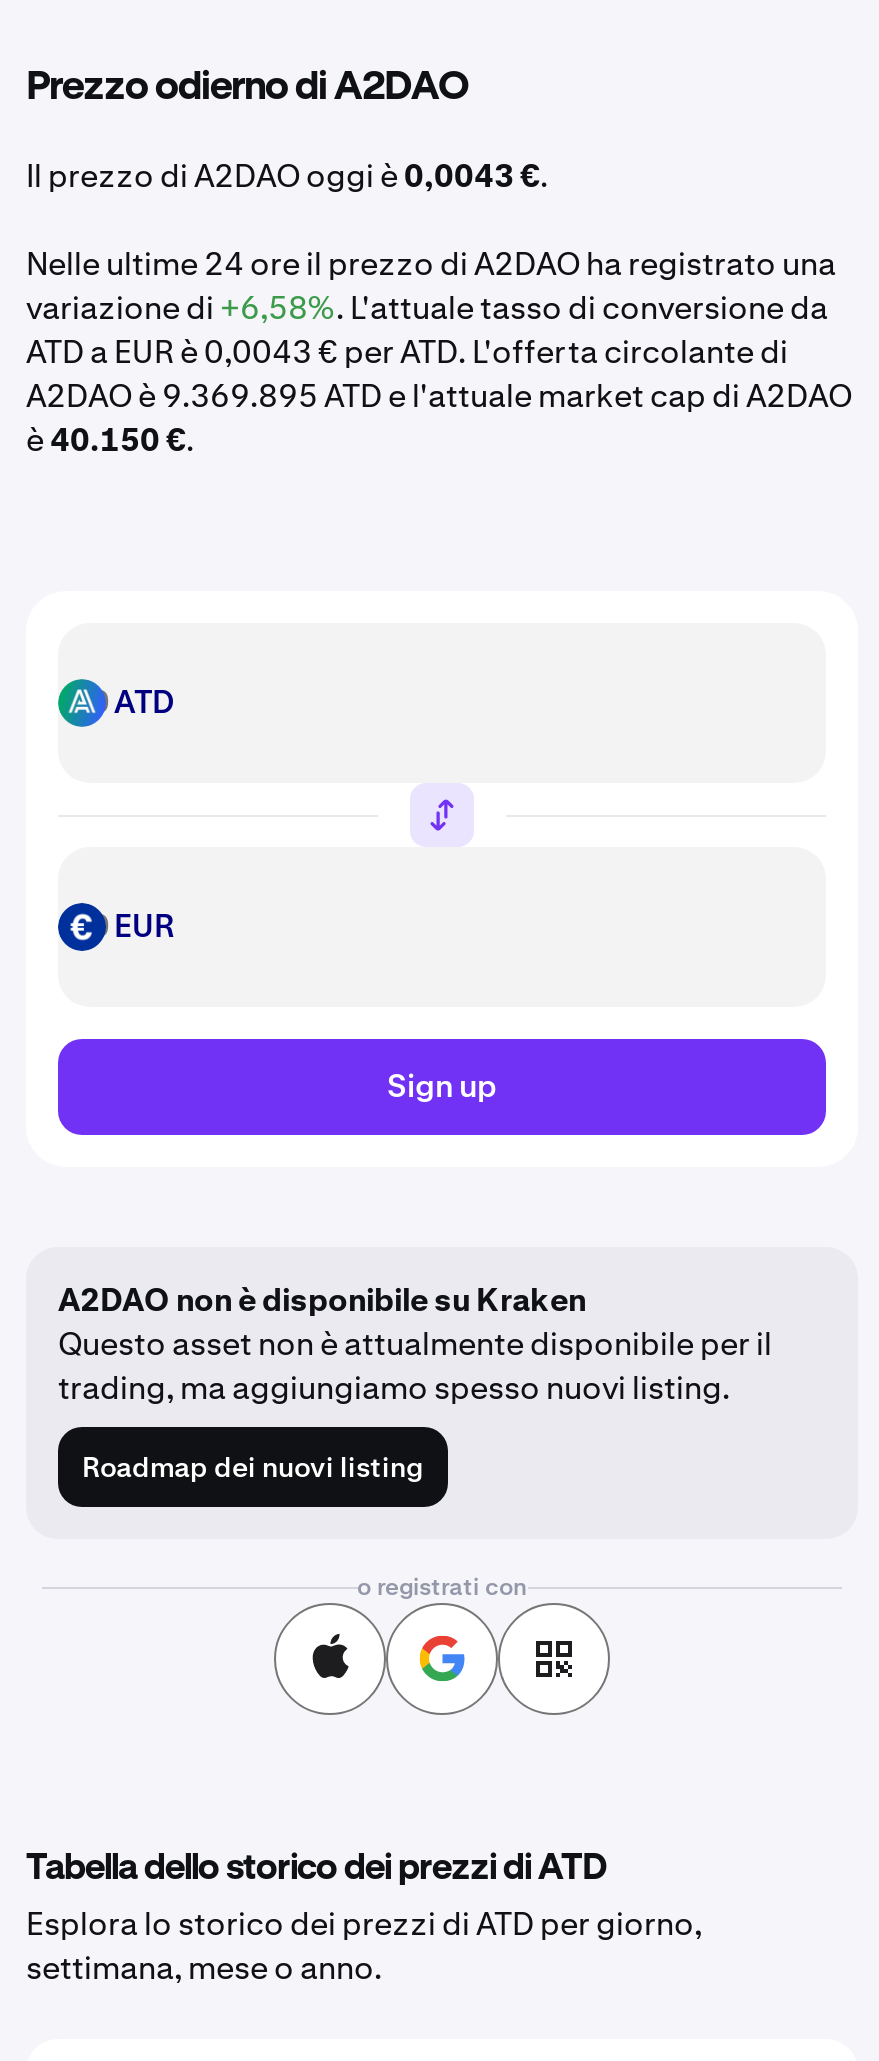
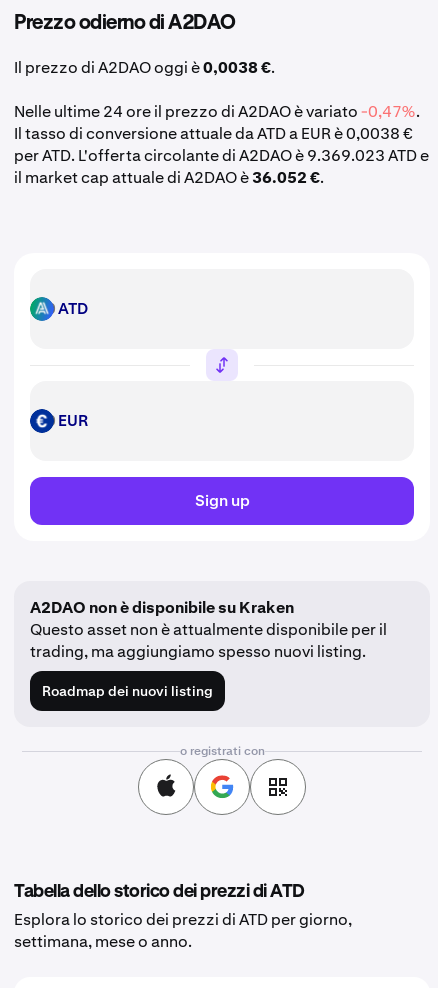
[26,155,548,197] Il prezzo di A2DAO oggi è 0,0043 €. -> [14,57,275,78] Il prezzo di A2DAO oggi è 0,0038 €.
[26,243,852,461] Nelle ultime 24 ore il prezzo di A2DAO ha registrato una | variazione di +6,58%. L'attuale tasso di conversione da | ATD a EUR è 0,0043 € per ATD. L'offerta circolante di | A2DAO è 9.369.895 ATD e l'attuale market cap di A2DAO | è 40.150 €. -> [14,101,429,188] Nelle ultime 24 ore il prezzo di A2DAO è variato -0,47%. | Il tasso di conversione attuale da ATD a EUR è 0,0038 € | per ATD. L'offerta circolante di A2DAO è 9.369.023 ATD e | il market cap attuale di A2DAO è 36.052 €.

